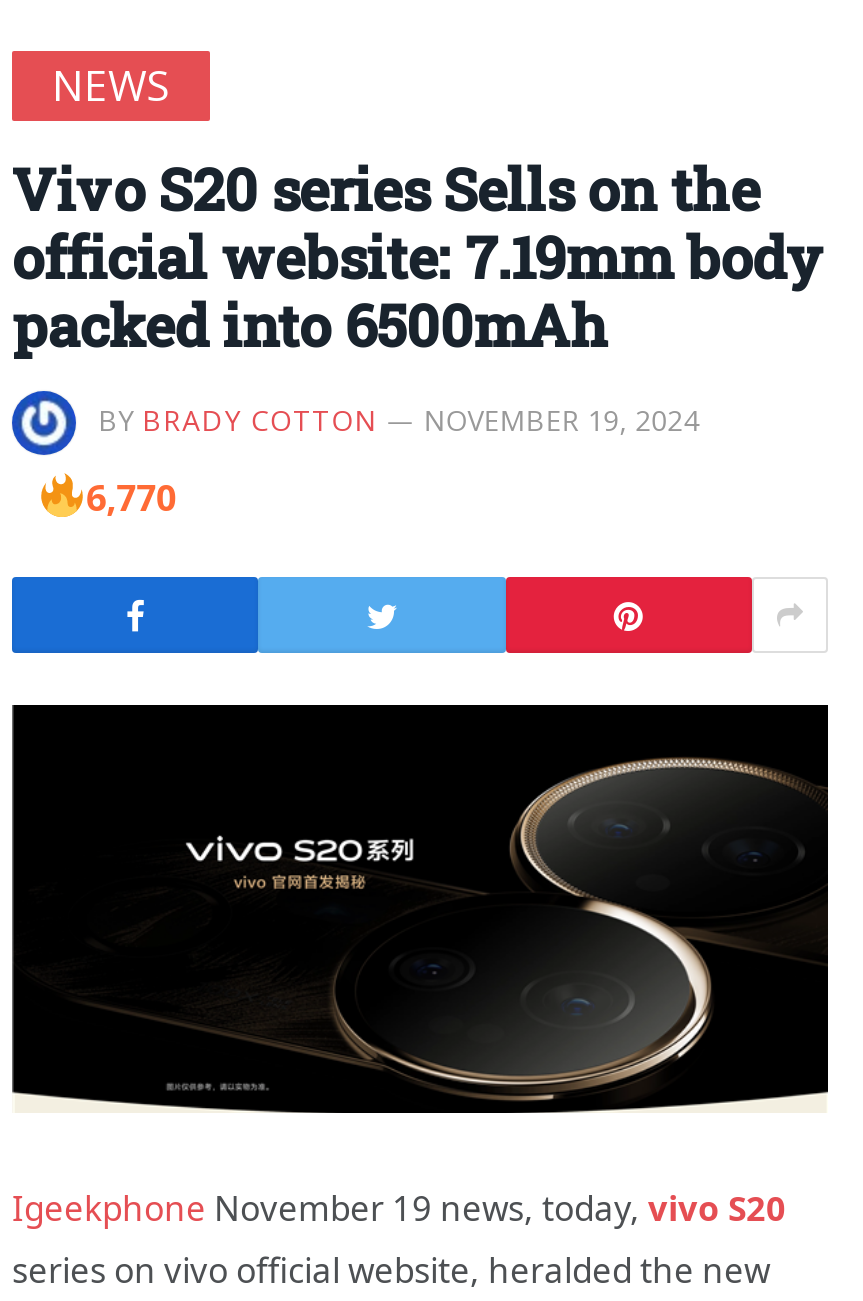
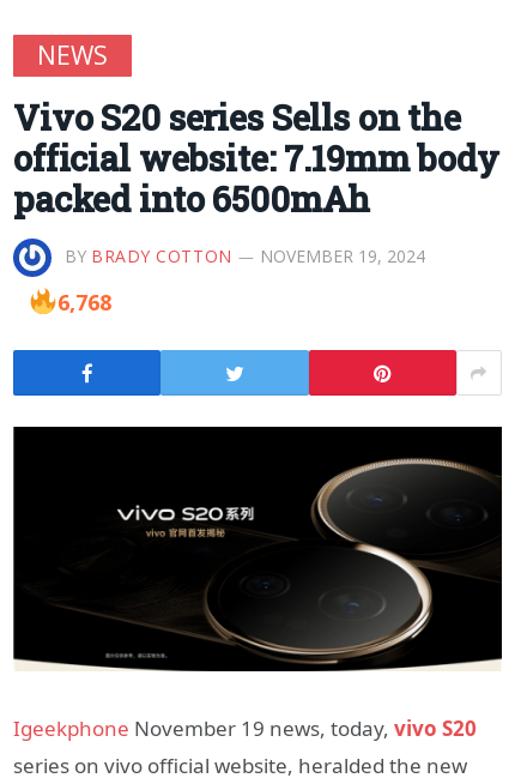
[86,472,176,520] 6,770 -> [58,287,112,316] 6,768

